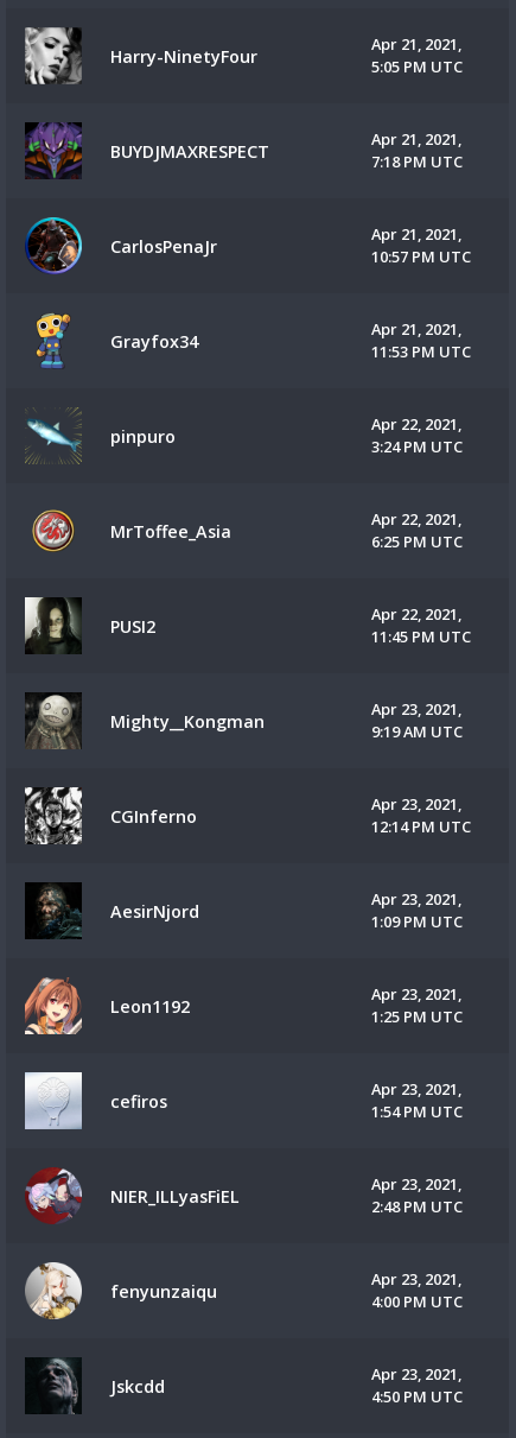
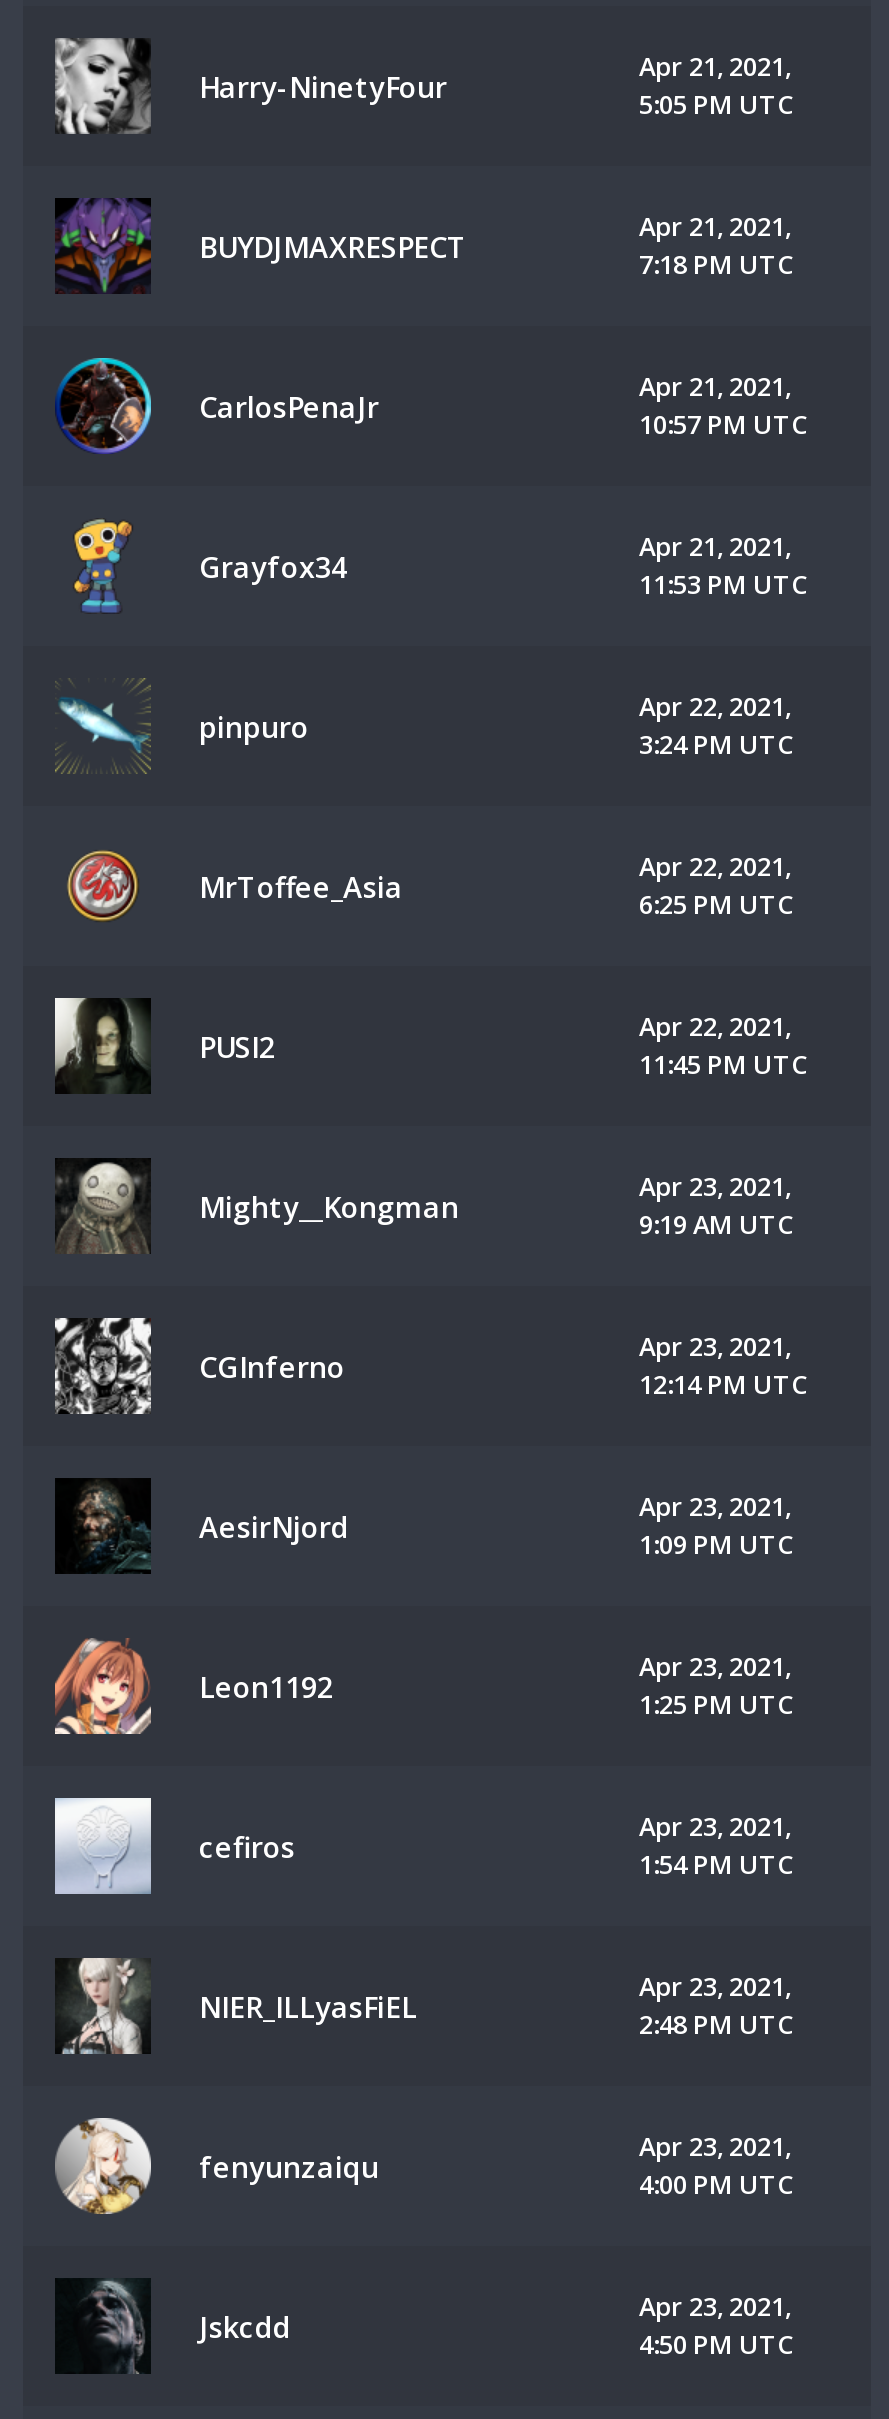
[25,1167,83,1224] [image] -> [55,1956,151,2056] [image]

